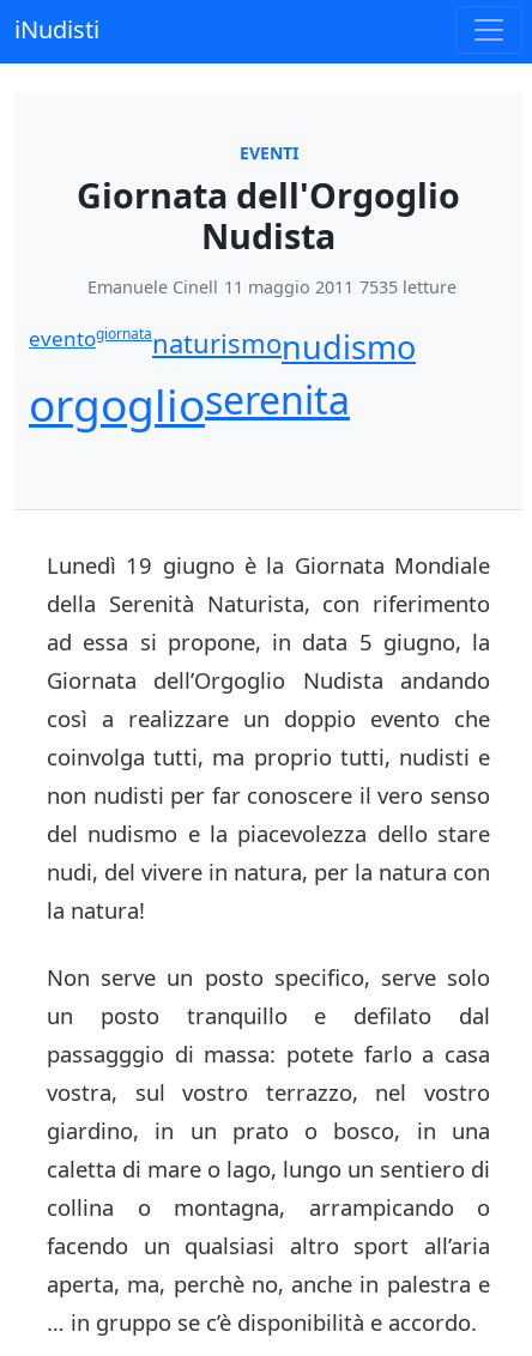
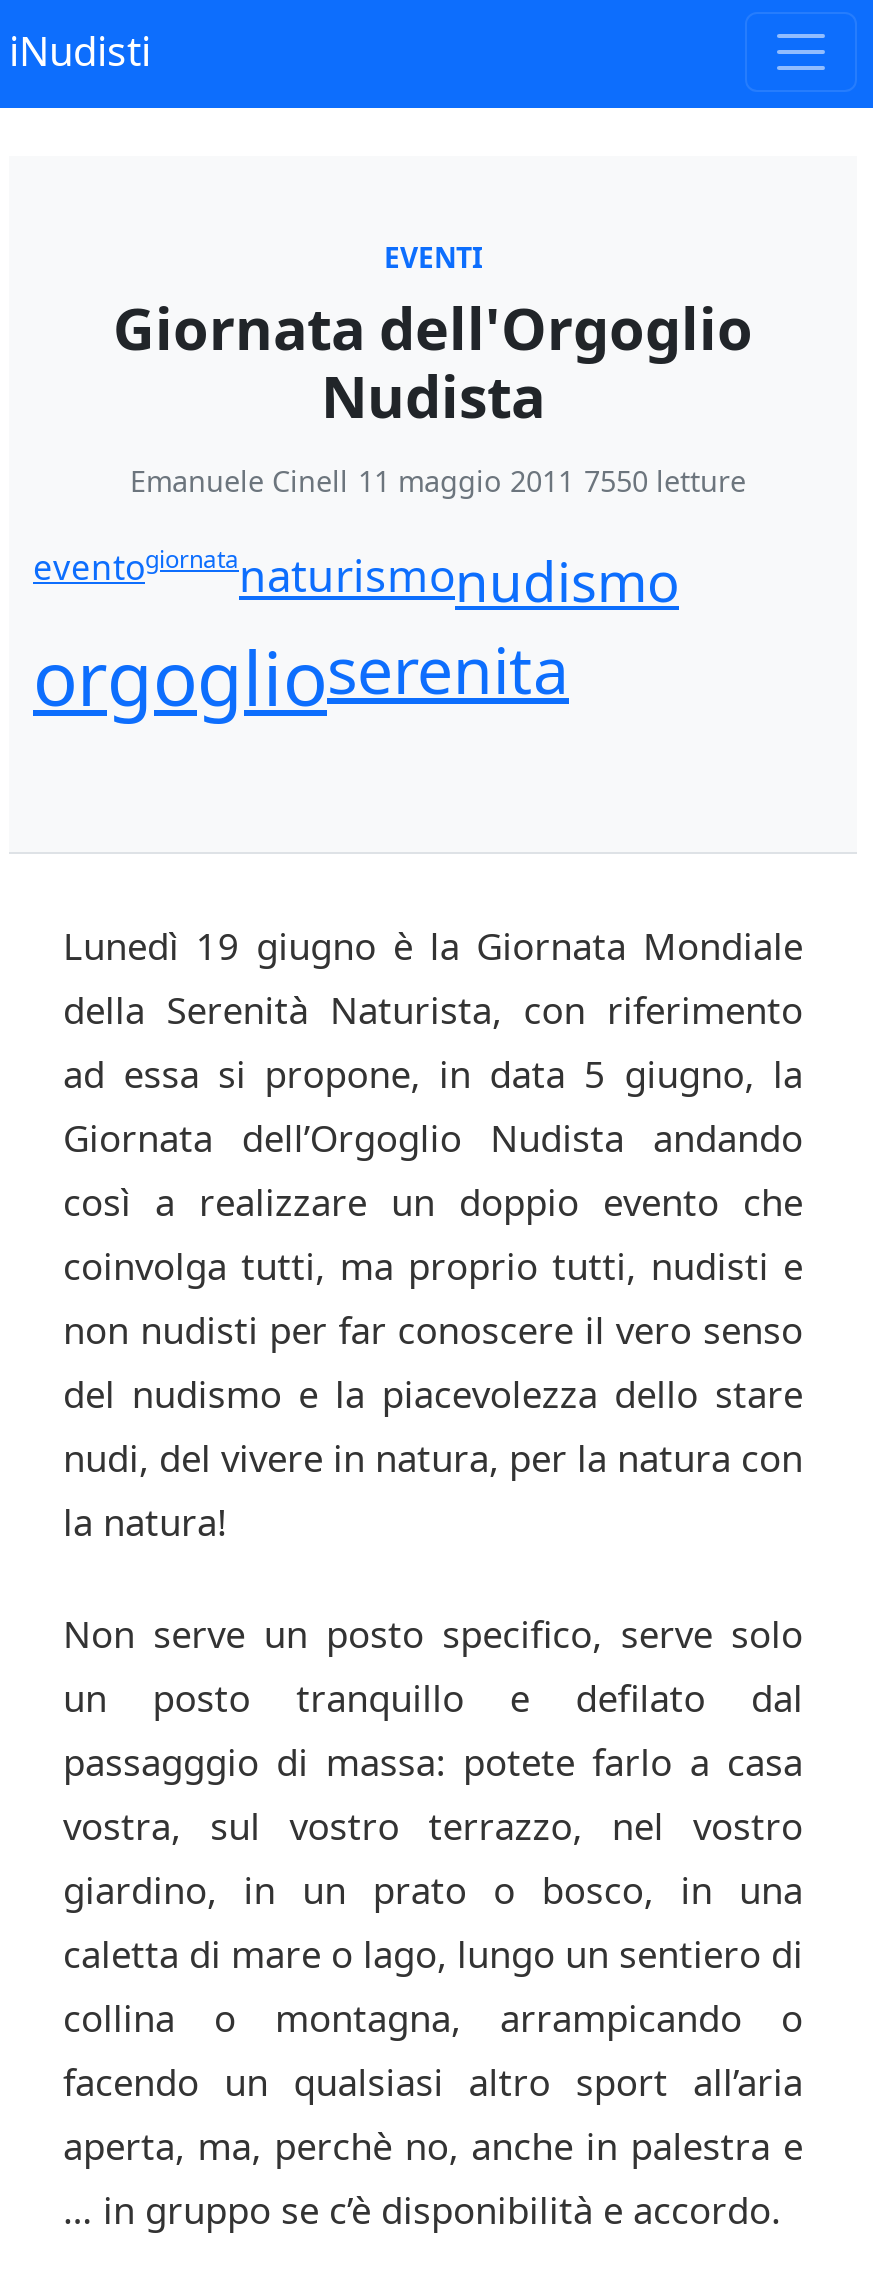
[87,276,456,298] Emanuele Cinell 11 maggio 2011 7535 letture -> [130,462,746,500] Emanuele Cinell 11 maggio 2011 7550 letture

